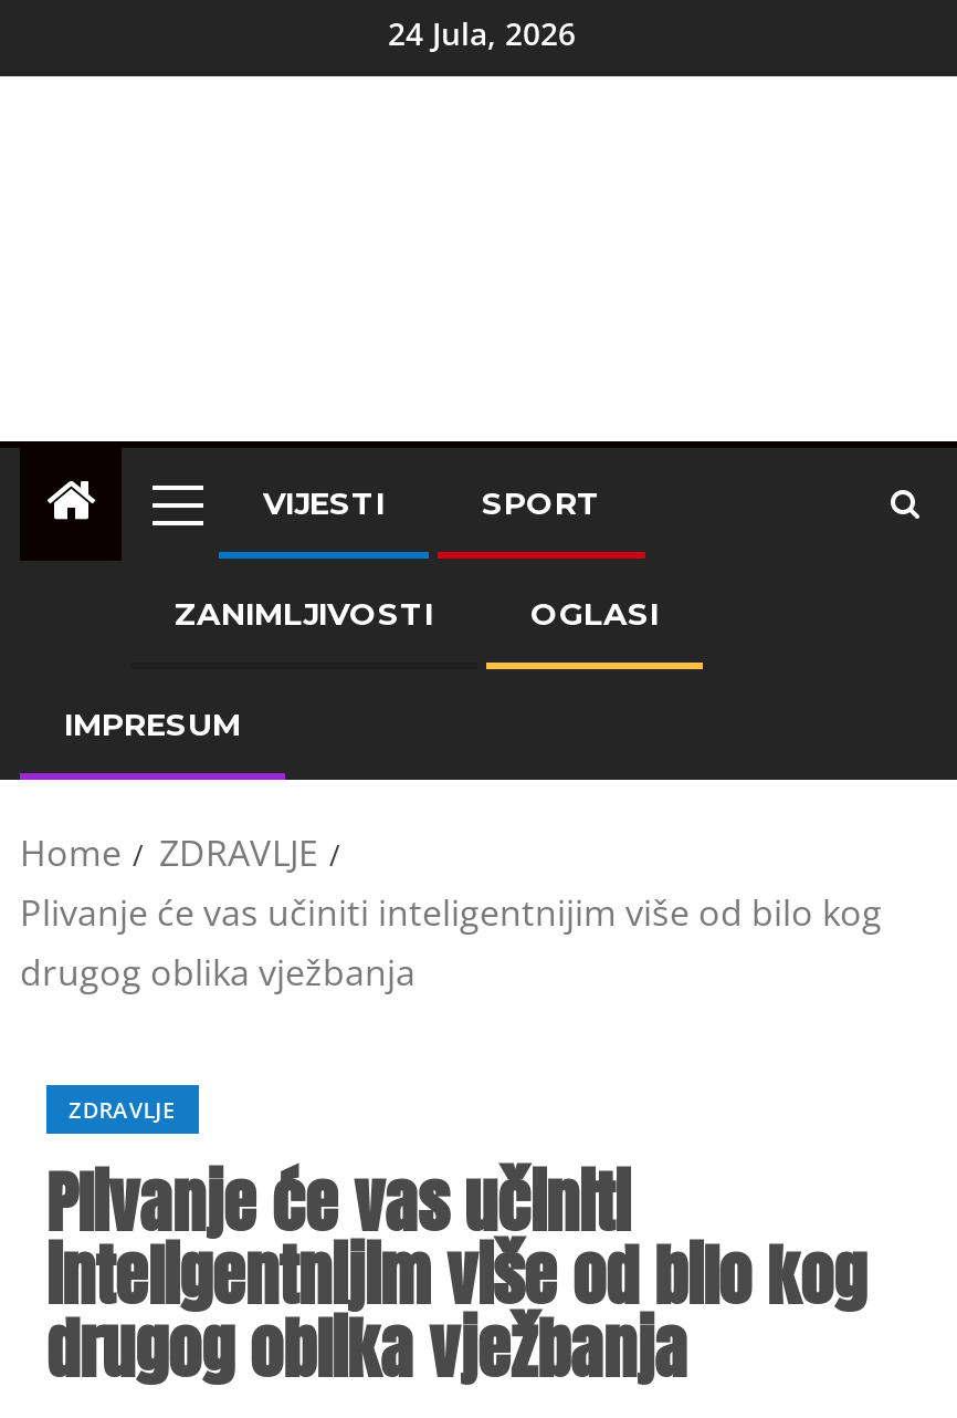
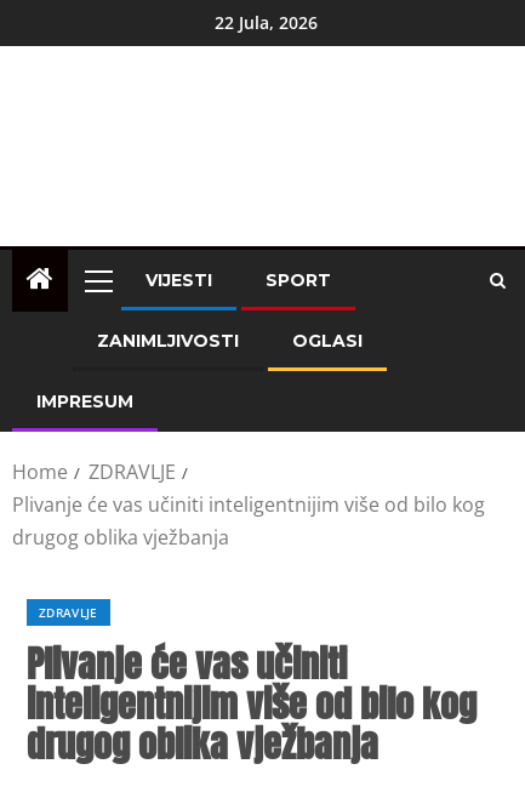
[388,12,576,54] 24 Jula, 2026 -> [214,11,317,34] 22 Jula, 2026

